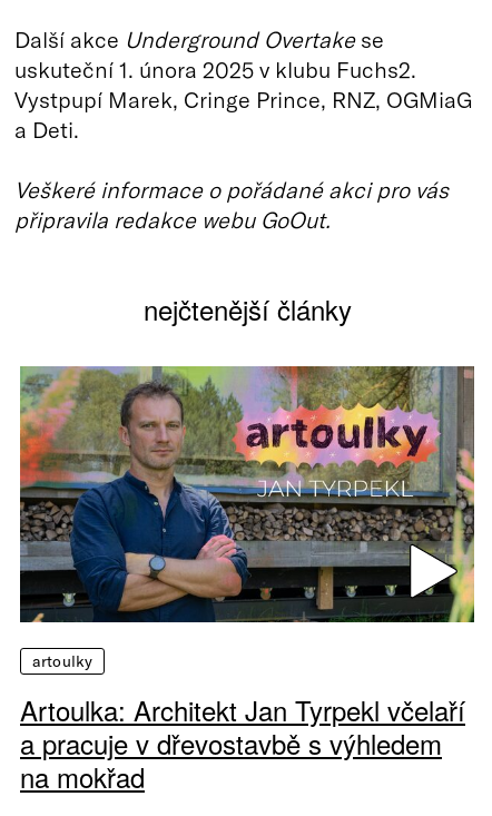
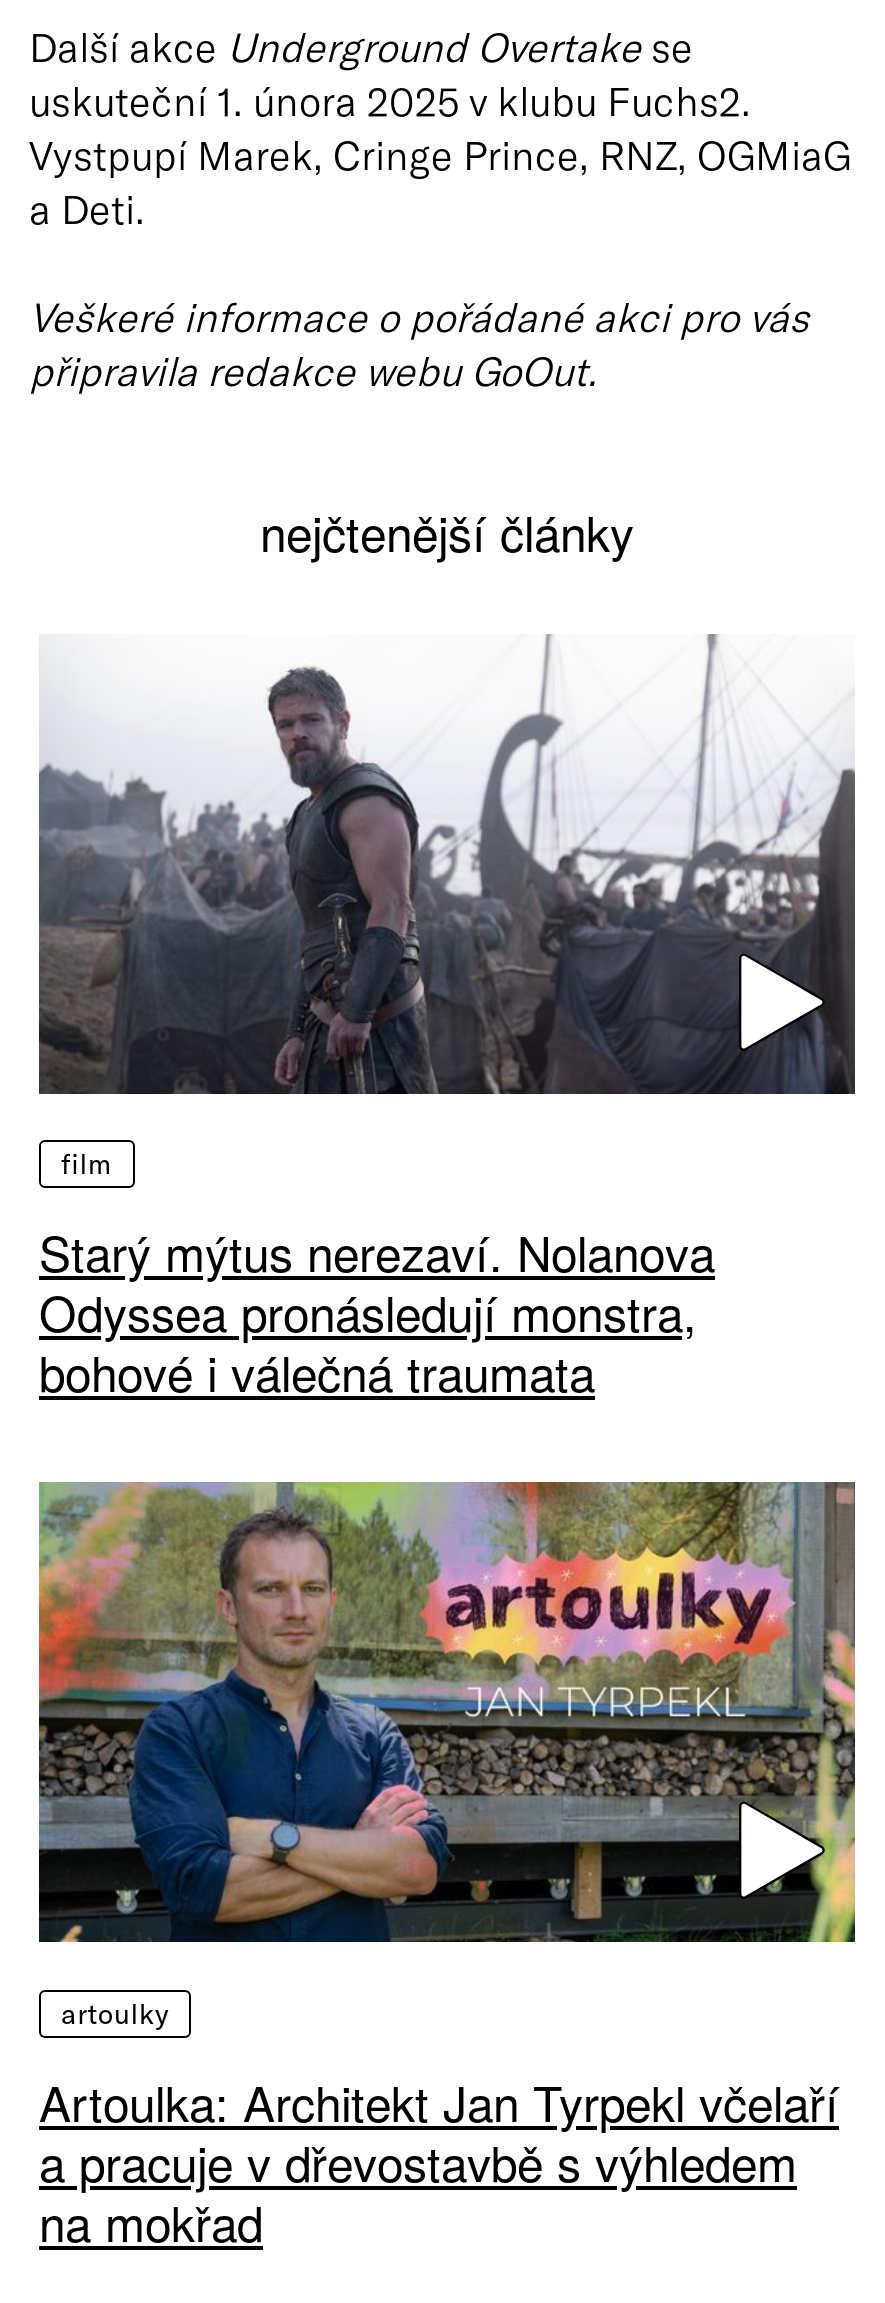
none -> [37,634,857,1407] [image] | film | Starý mýtus nerezaví. Nolanova | Odyssea pronásledují monstra, | bohové i válečná traumata

